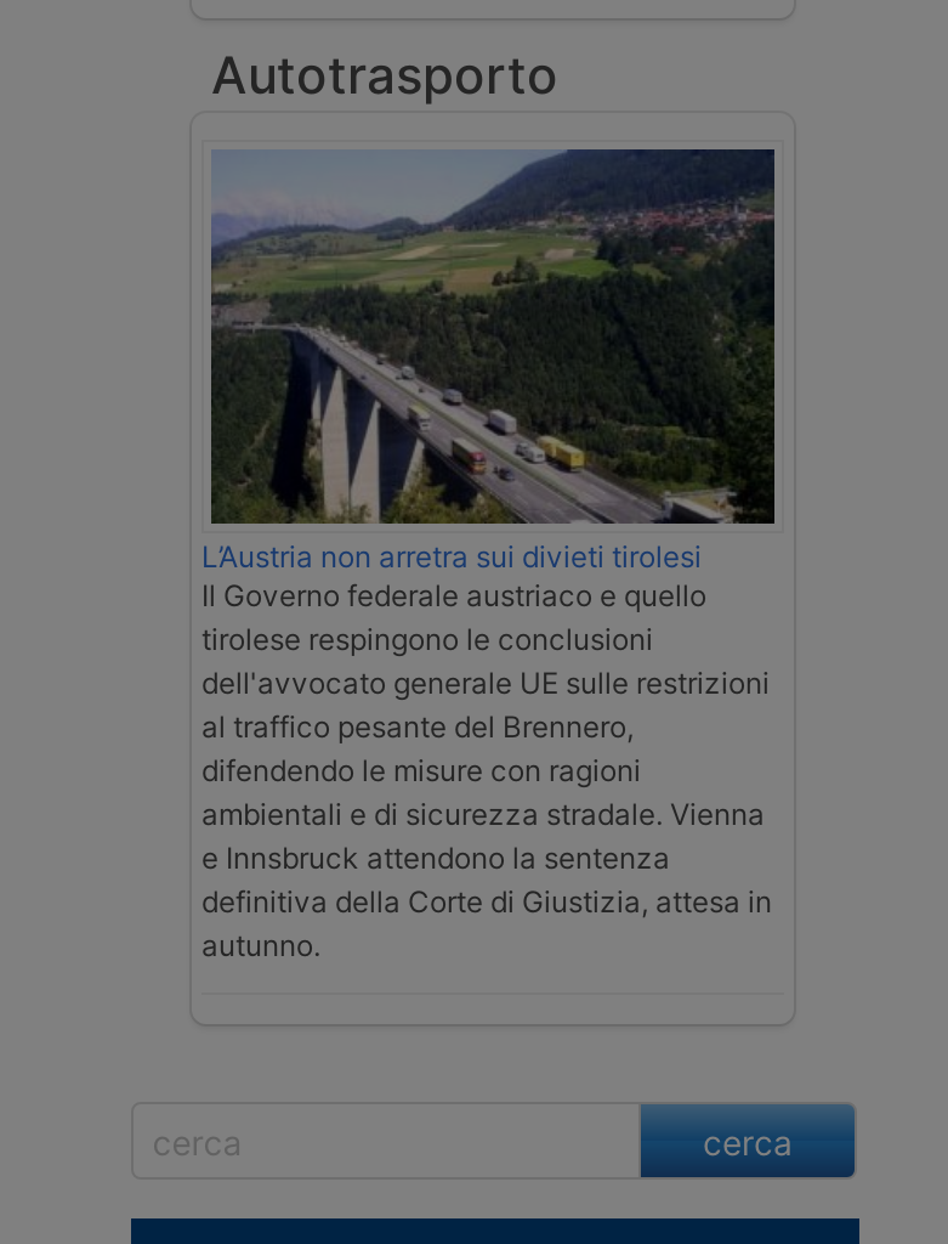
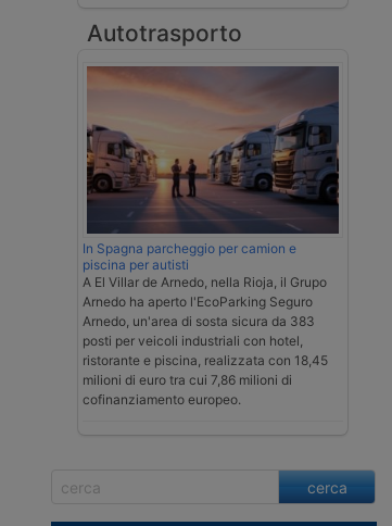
[201,149,774,964] [image] | L’Austria non arretra sui divieti tirolesi | Il Governo federale austriaco e quello | tirolese respingono le conclusioni | dell'avvocato generale UE sulle restrizioni | al traffico pesante del Brennero, | difendendo le misure con ragioni | ambientali e di sicurezza stradale. Vienna | e Innsbruck attendono la sentenza | definitiva della Corte di Giustizia, attesa in | autunno. -> [83,65,339,408] [image] | In Spagna parcheggio per camion e | piscina per autisti | A El Villar de Arnedo, nella Rioja, il Grupo | Arnedo ha aperto l'EcoParking Seguro | Arnedo, un'area di sosta sicura da 383 | posti per veicoli industriali con hotel, | ristorante e piscina, realizzata con 18,45 | milioni di euro tra cui 7,86 milioni di | cofinanziamento europeo.

